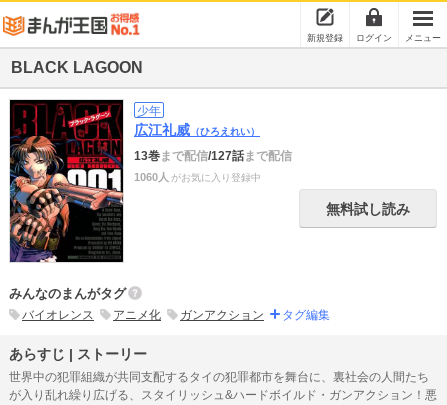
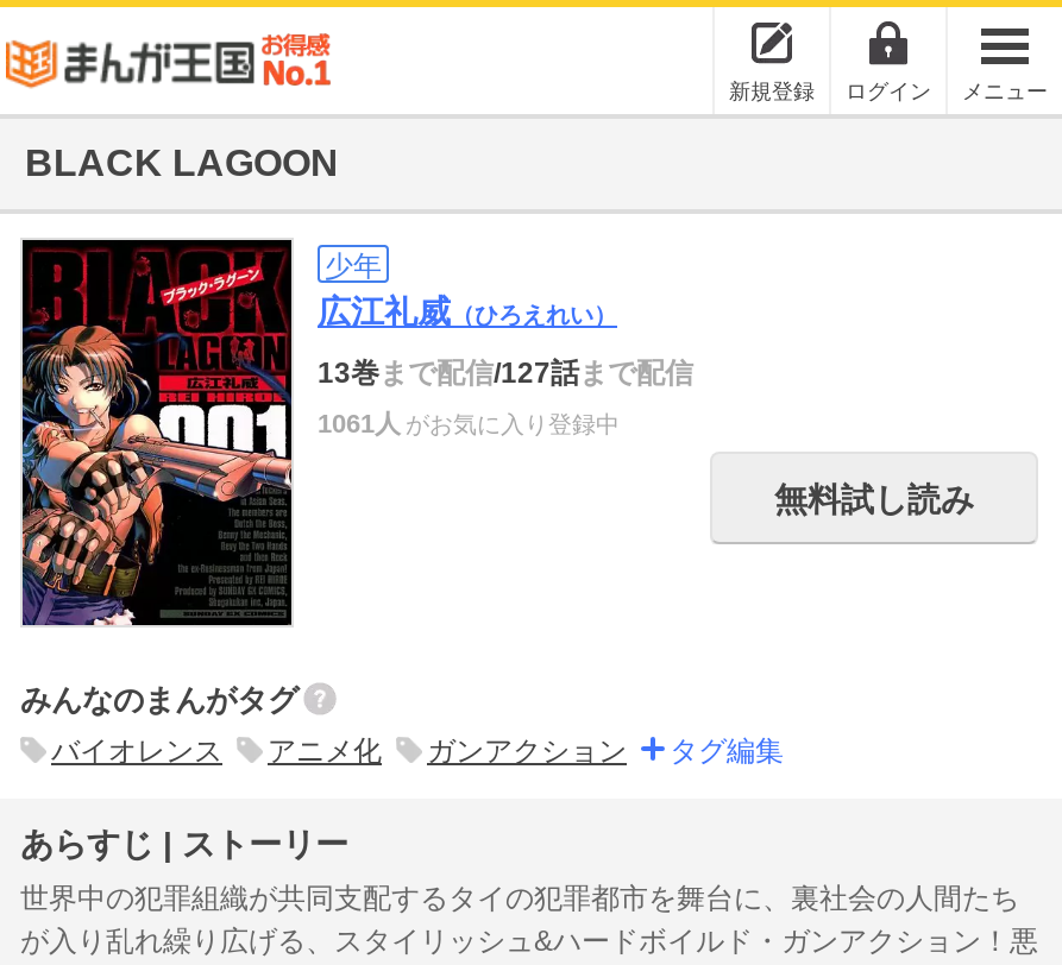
[134,171,261,183] 1060人 がお気に入り登録中 -> [318,409,620,437] 1061人 がお気に入り登録中

